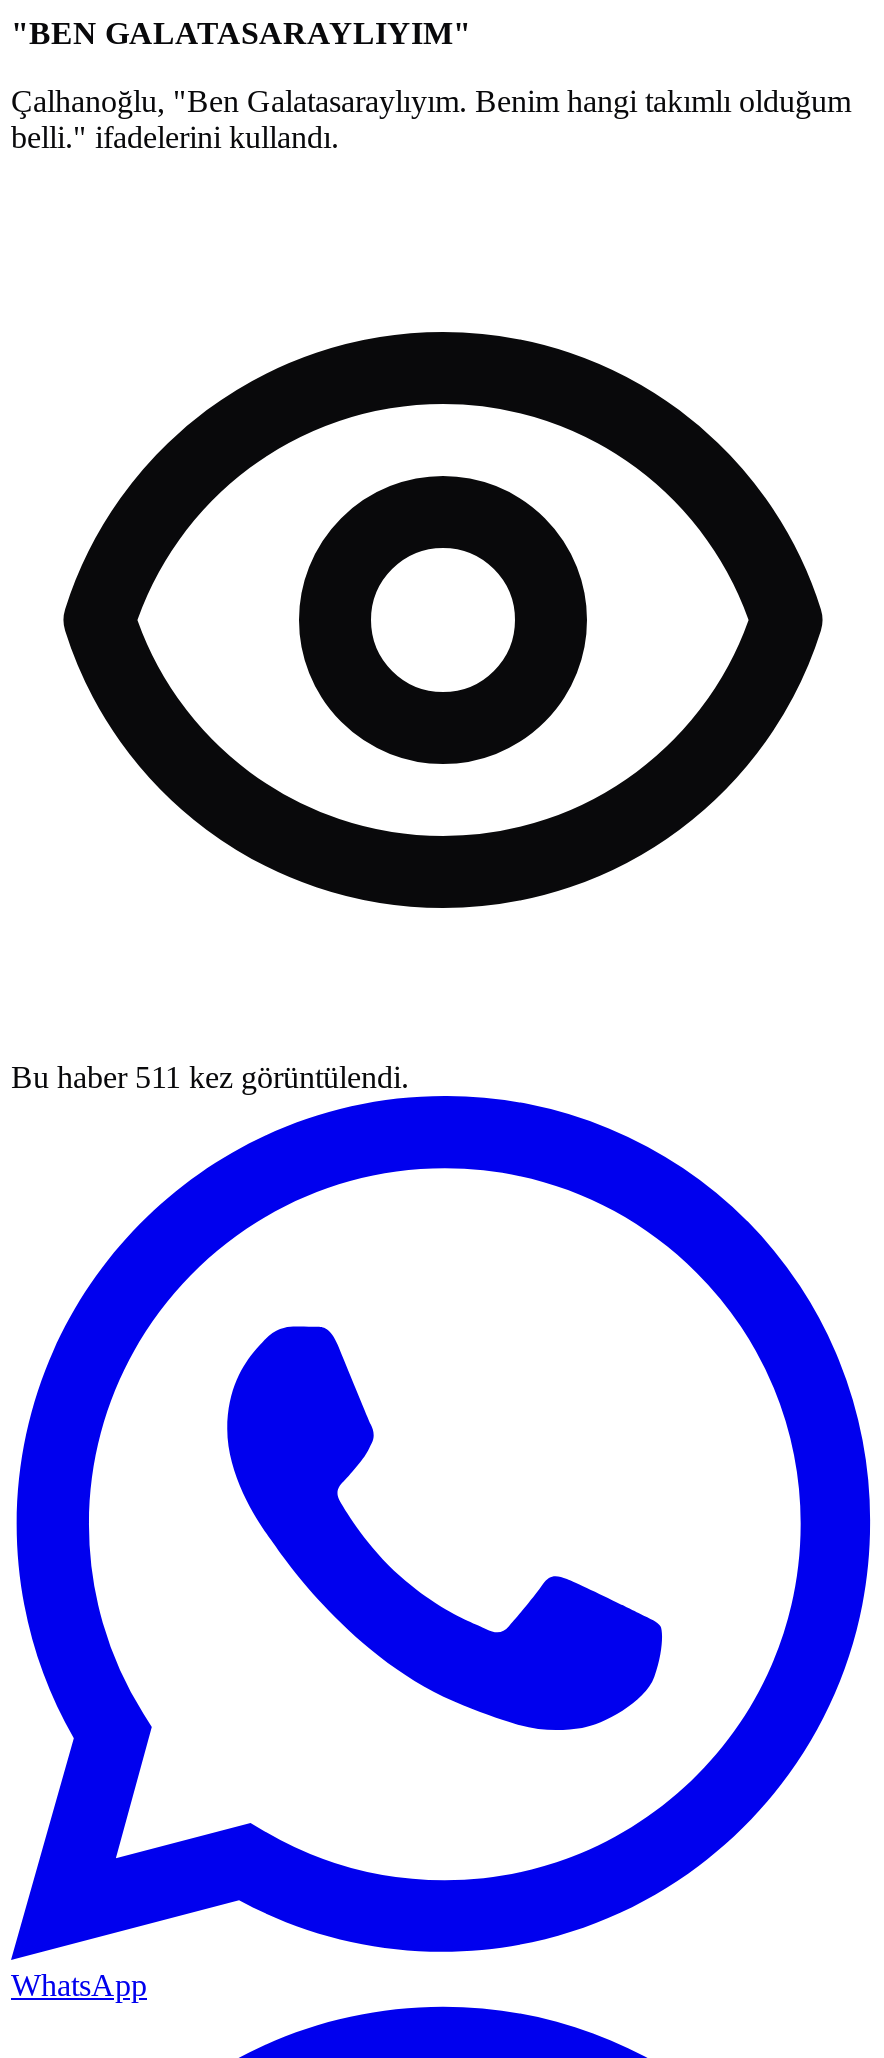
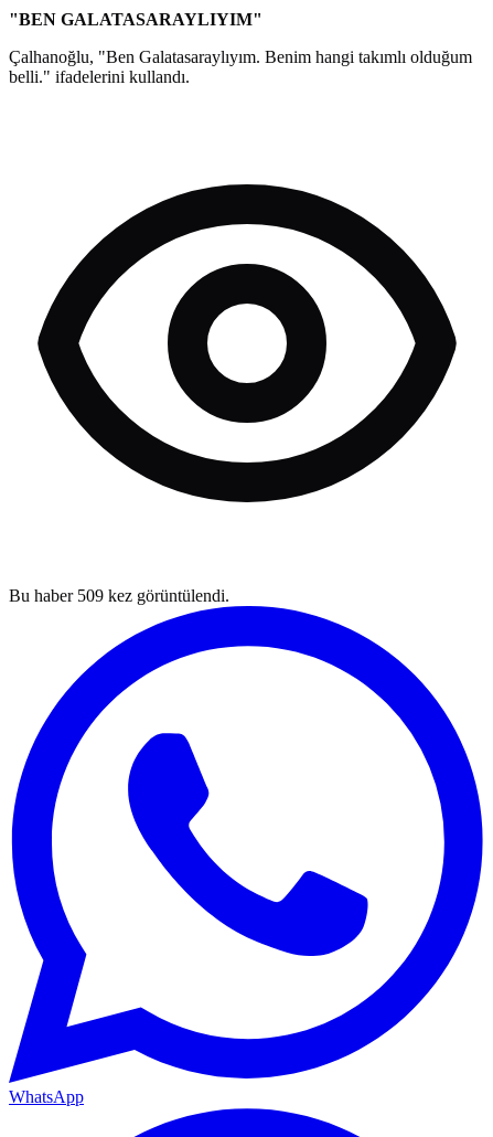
[11,1060,409,1094] Bu haber 511 kez görüntülendi. -> [9,586,229,605] Bu haber 509 kez görüntülendi.

